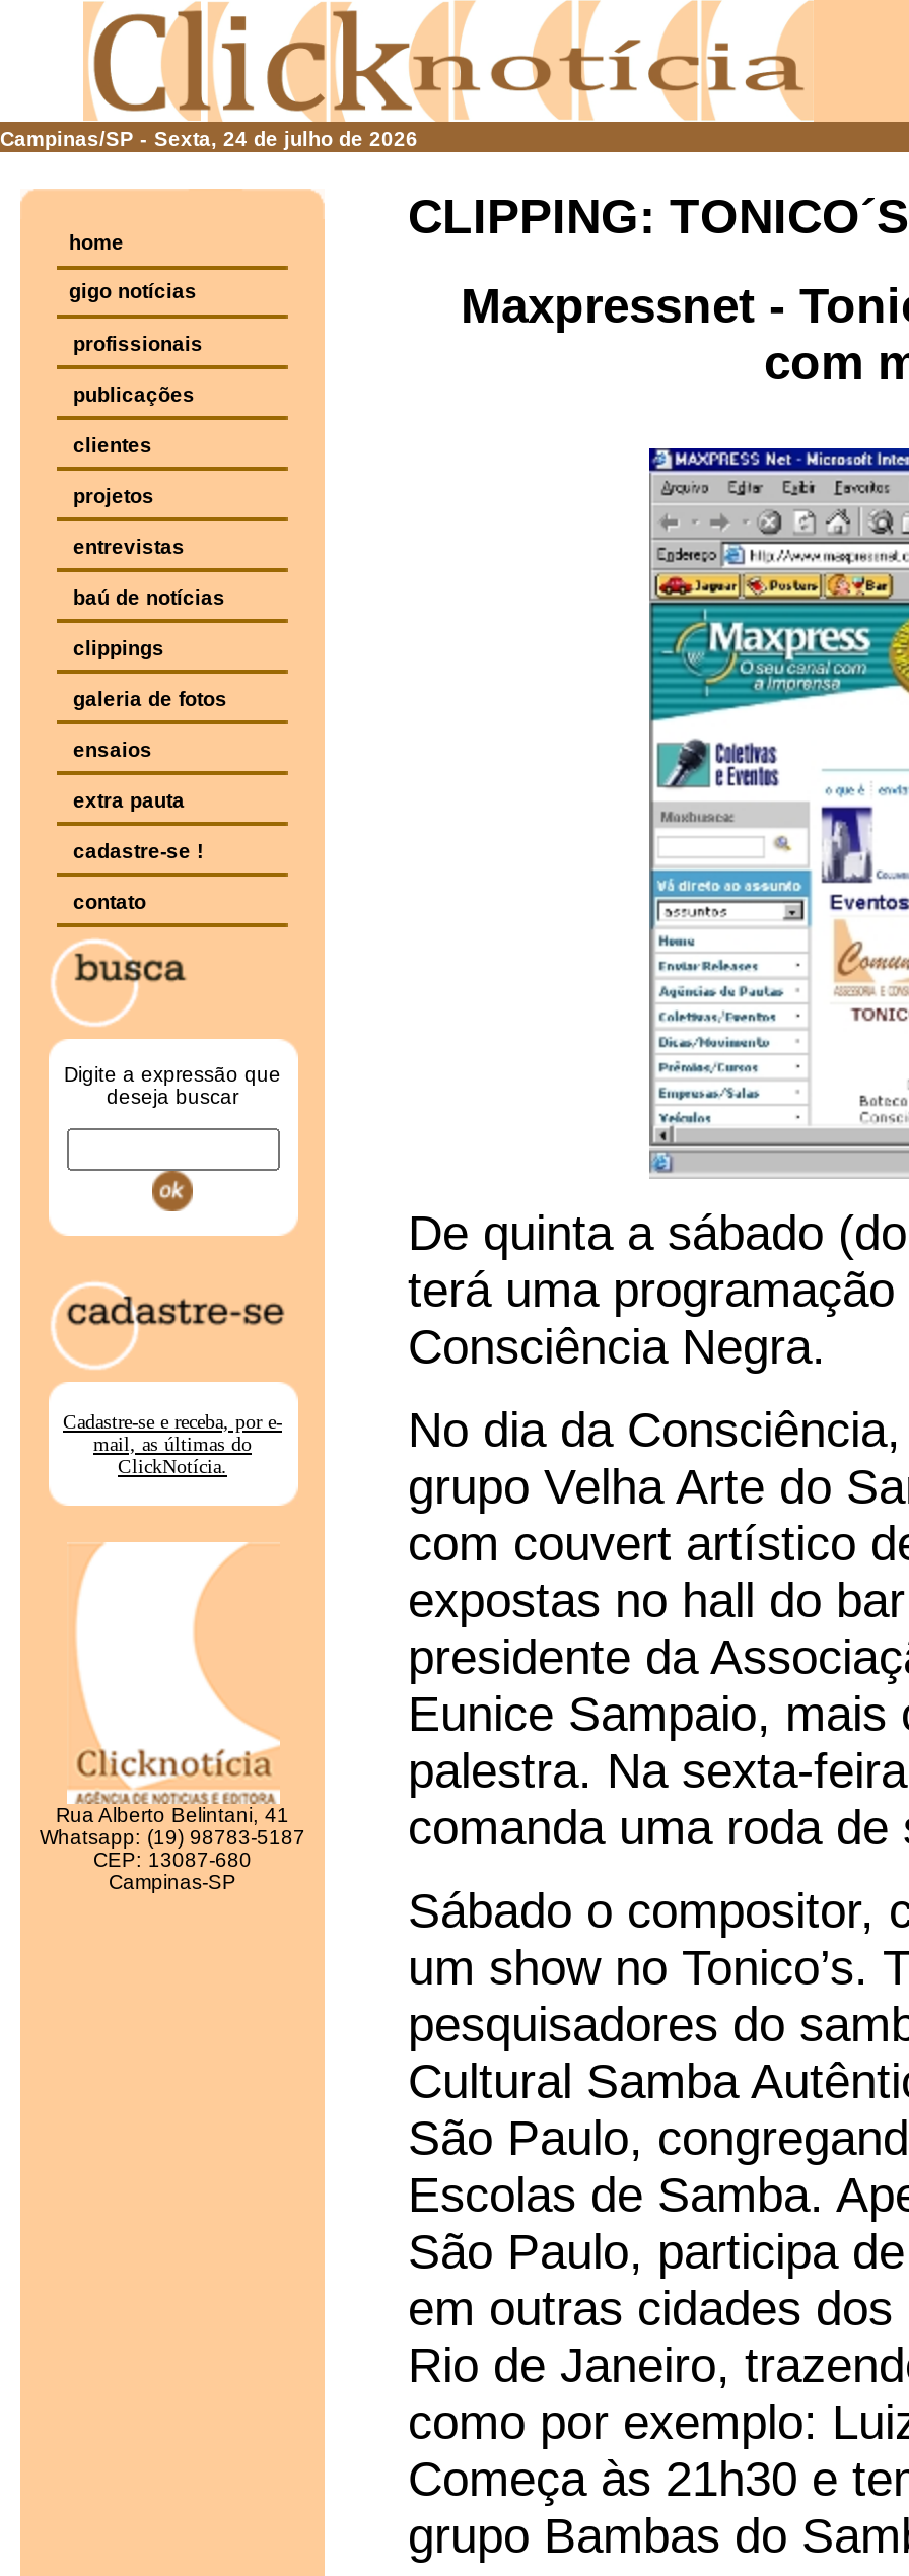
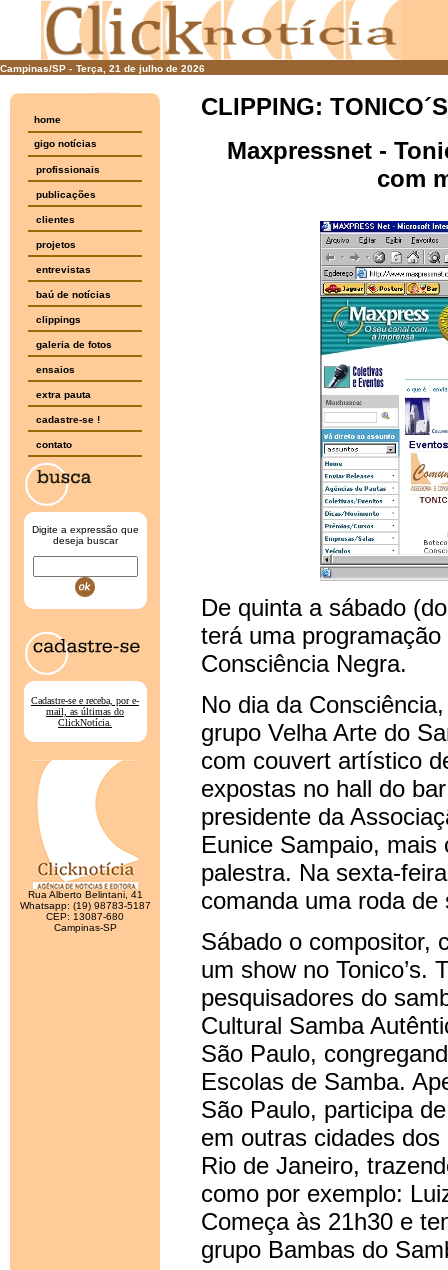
[0,128,418,150] Campinas/SP - Sexta, 24 de julho de 2026 -> [0,63,205,74] Campinas/SP - Terça, 21 de julho de 2026

